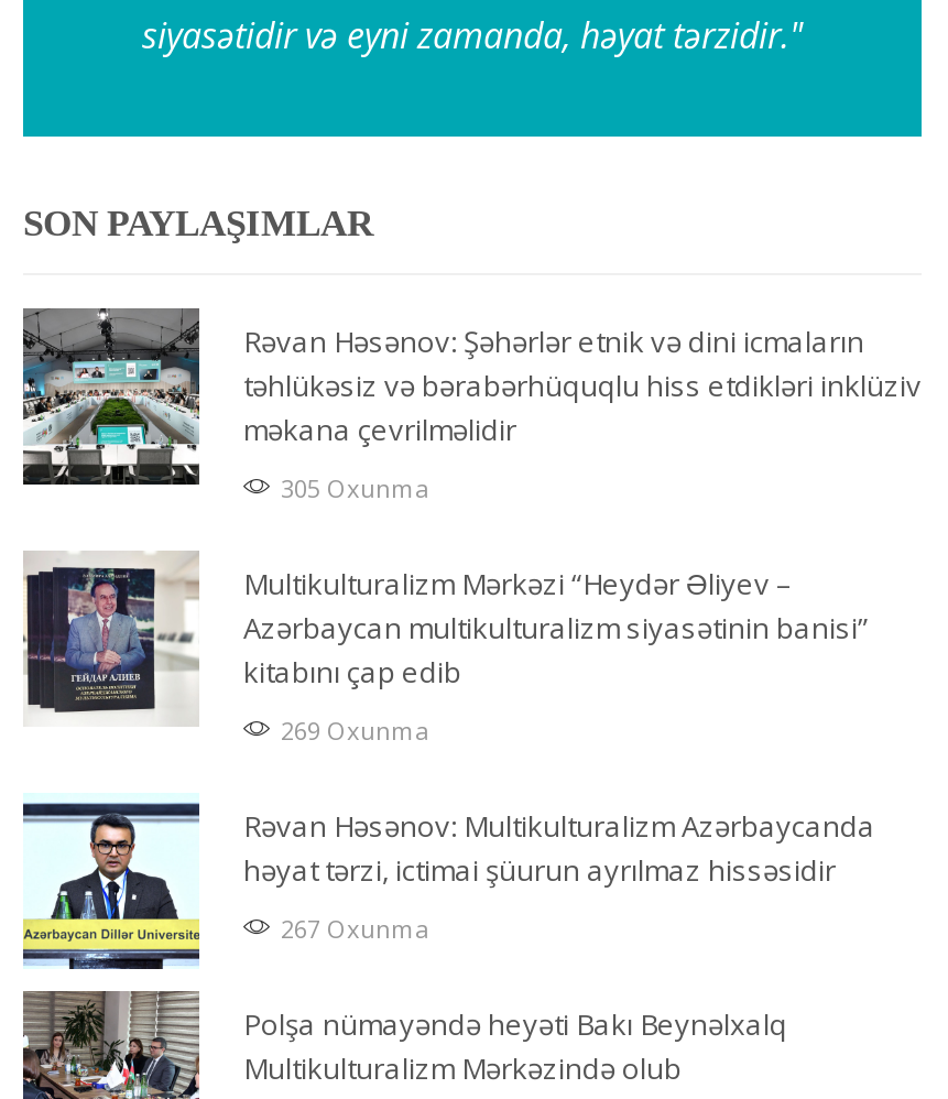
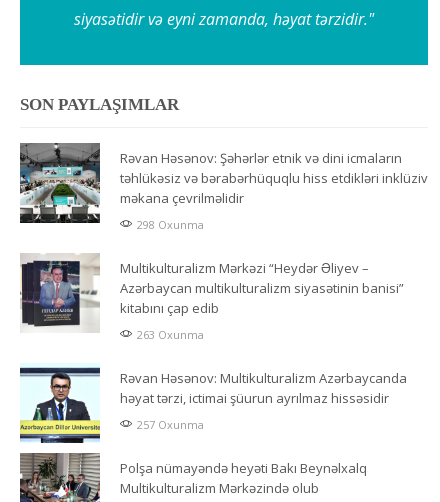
[281,470,428,503] 305 Oxunma -> [137,217,204,232] 298 Oxunma
[281,713,428,746] 269 Oxunma -> [137,327,204,342] 263 Oxunma
[281,911,428,944] 267 Oxunma -> [137,417,204,432] 257 Oxunma

